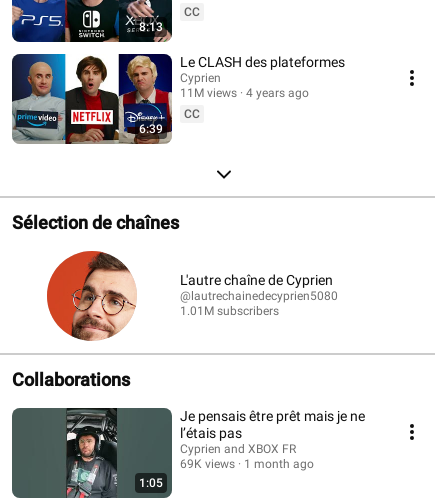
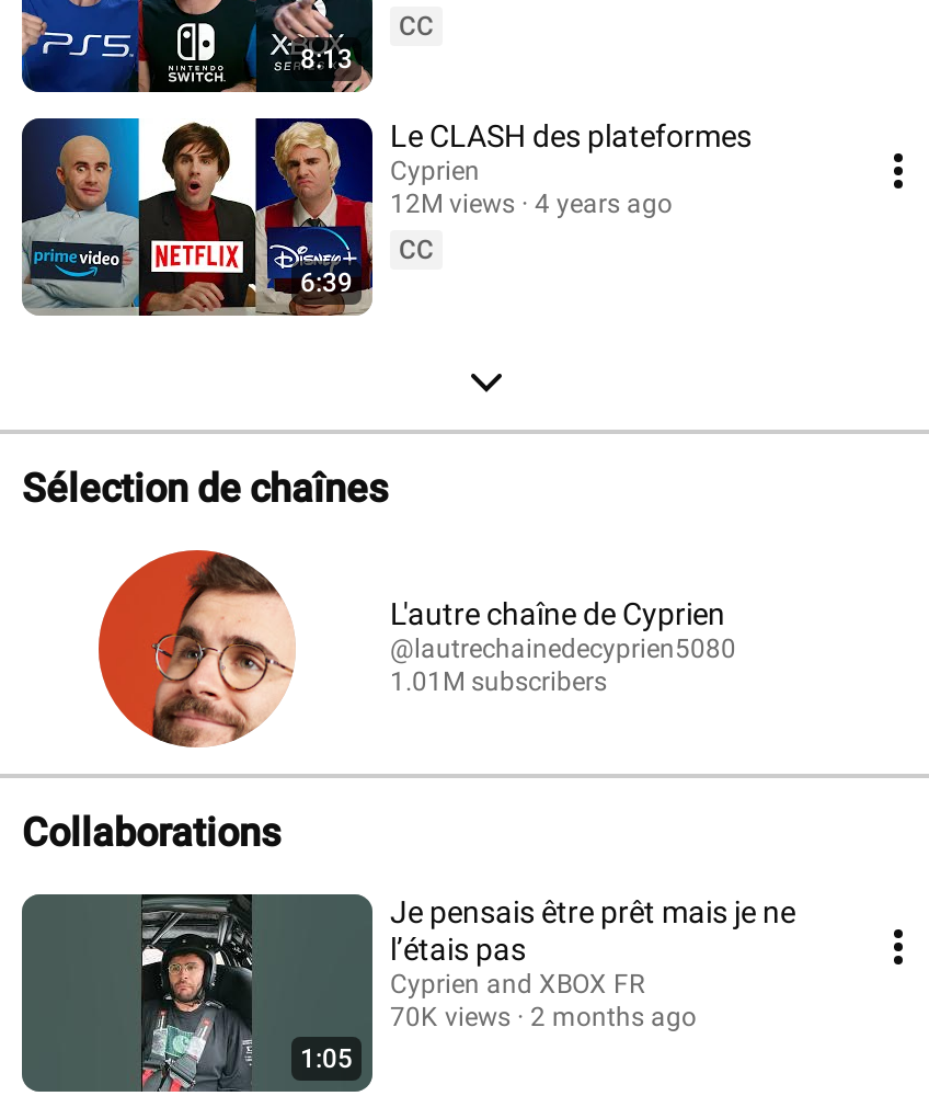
[180,85,309,99] 11M views 4 years ago -> [390,187,673,218] 12M views 4 years ago
[180,456,235,470] 69K views -> [390,1001,511,1031] 70K views
[244,456,314,470] 1 month ago -> [530,1001,697,1031] 2 months ago

